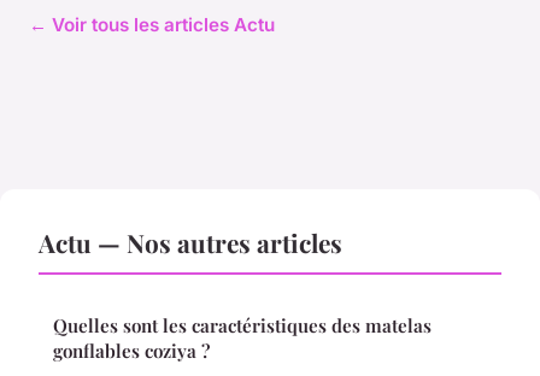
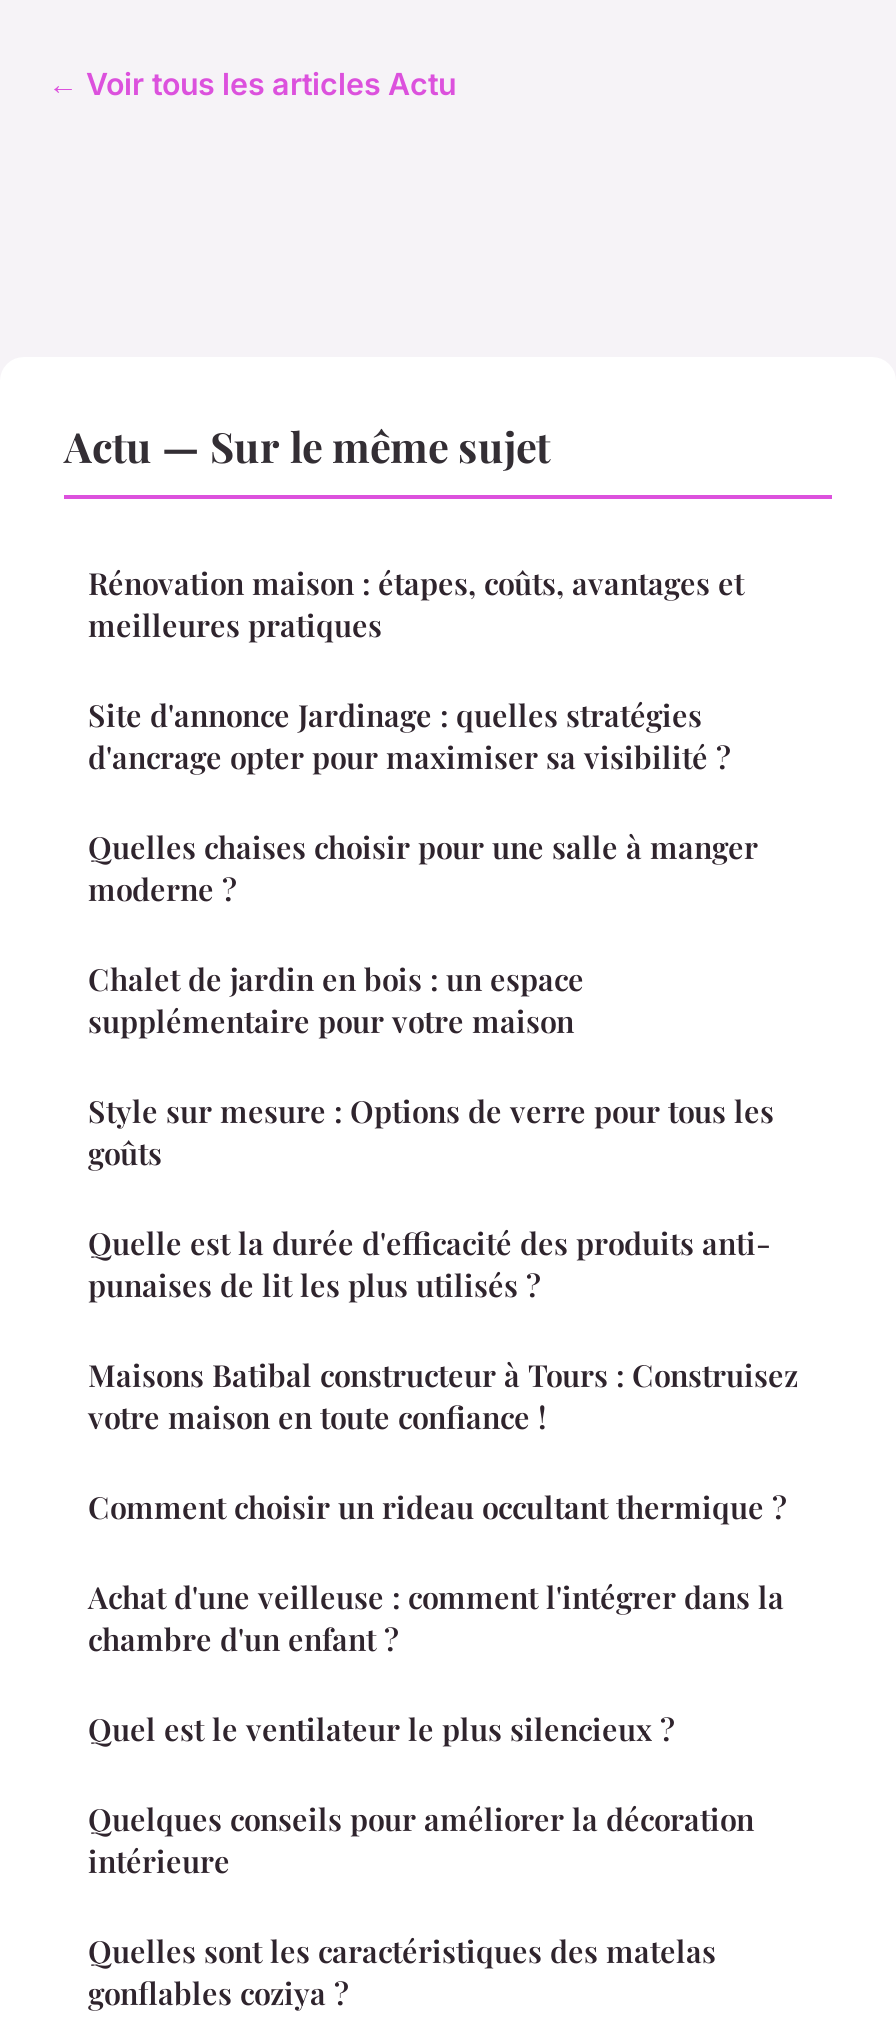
[39,225,342,258] Actu — Nos autres articles -> [64,416,798,1880] Actu — Sur le même sujet | Rénovation maison : étapes, coûts, avantages et | meilleures pratiques | Site d'annonce Jardinage : quelles stratégies | d'ancrage opter pour maximiser sa visibilité ? | Quelles chaises choisir pour une salle à manger | moderne ? | Chalet de jardin en bois : un espace | supplémentaire pour votre maison | Style sur mesure : Options de verre pour tous les | goûts | Quelle est la durée d'efficacité des produits anti- | punaises de lit les plus utilisés ? | Maisons Batibal constructeur à Tours : Construisez | votre maison en toute confiance ! | Comment choisir un rideau occultant thermique ? | Achat d'une veilleuse : comment l'intégrer dans la | chambre d'un enfant ? | Quel est le ventilateur le plus silencieux ? | Quelques conseils pour améliorer la décoration | intérieure

